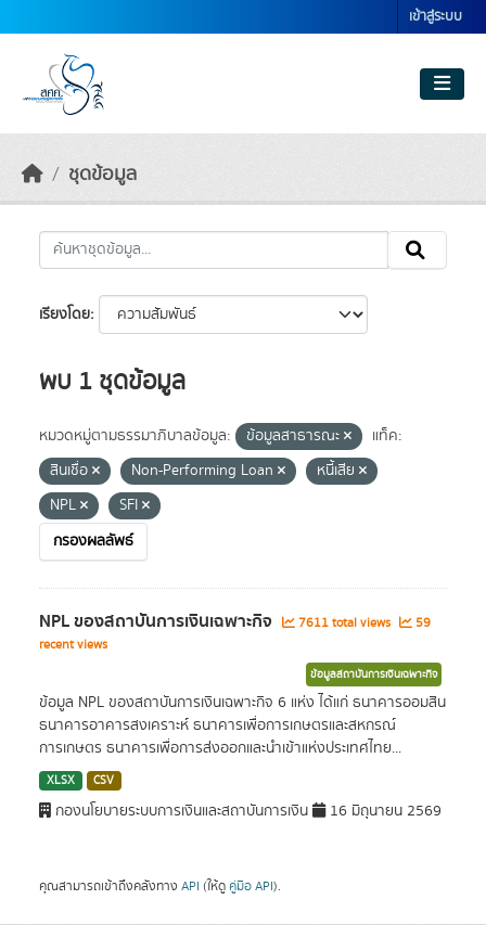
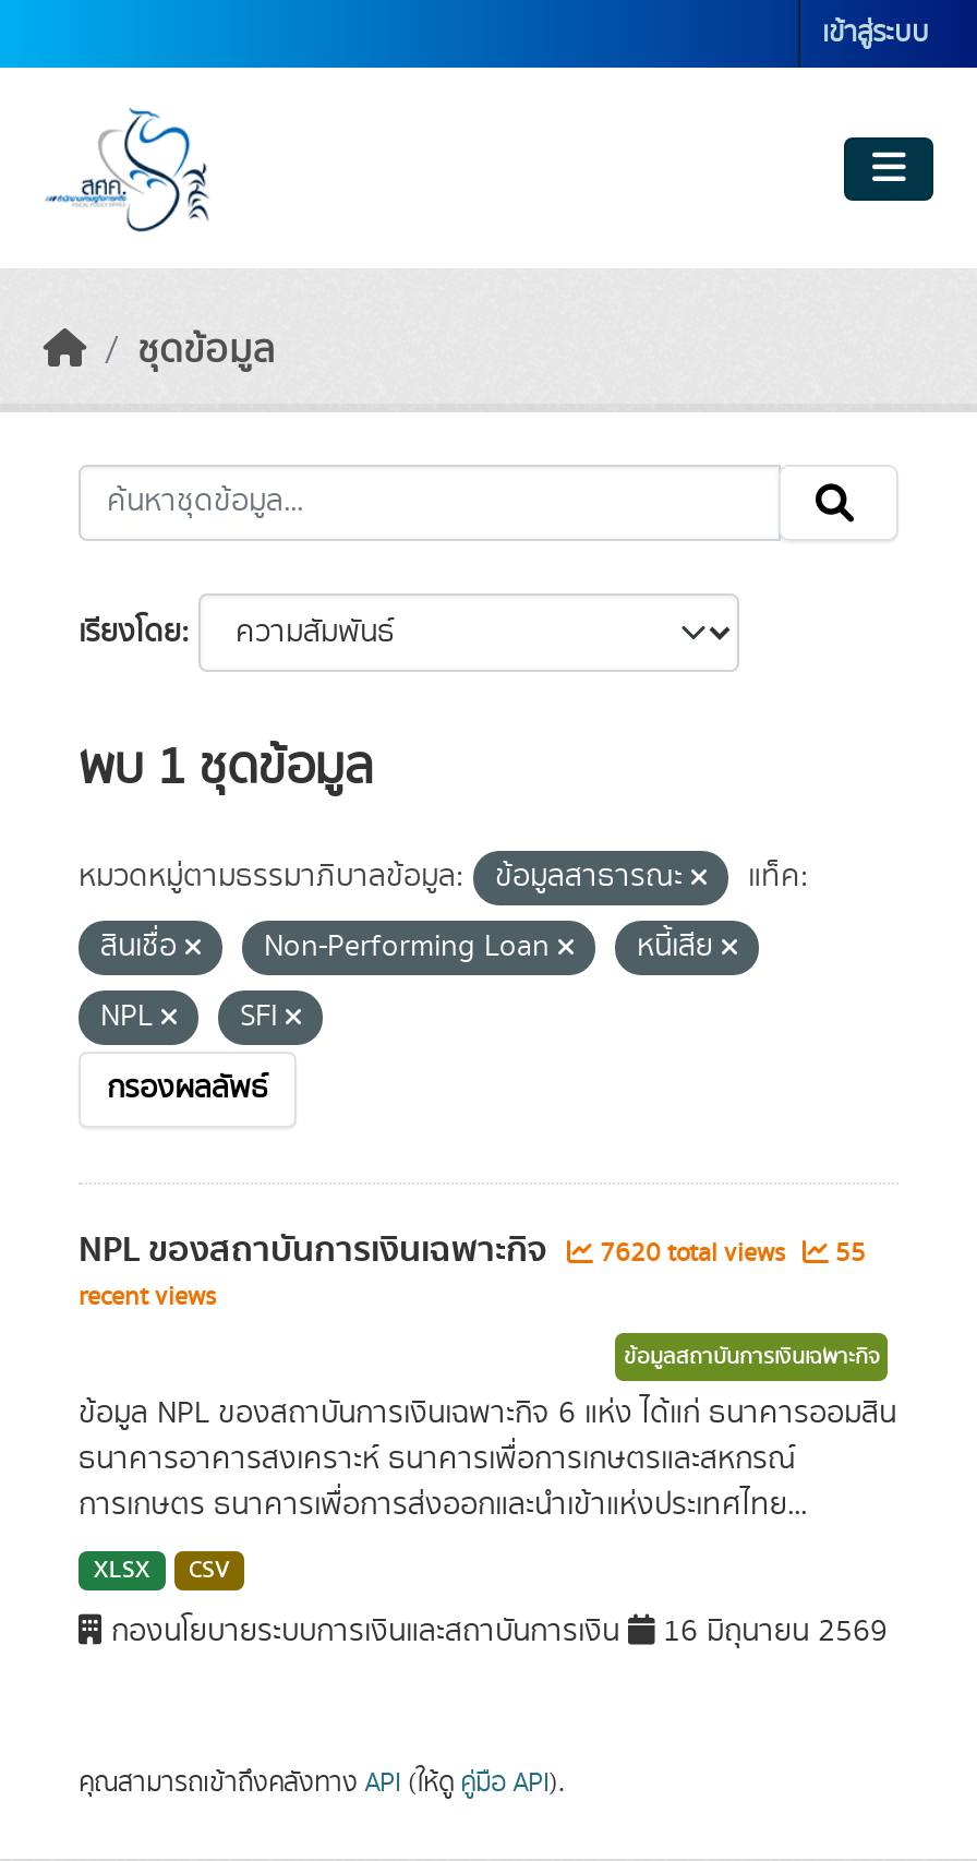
[295,614,394,632] 7611 total views -> [593,1235,792,1272] 7620 total views
[412,614,431,632] 59 -> [829,1235,866,1272] 55

